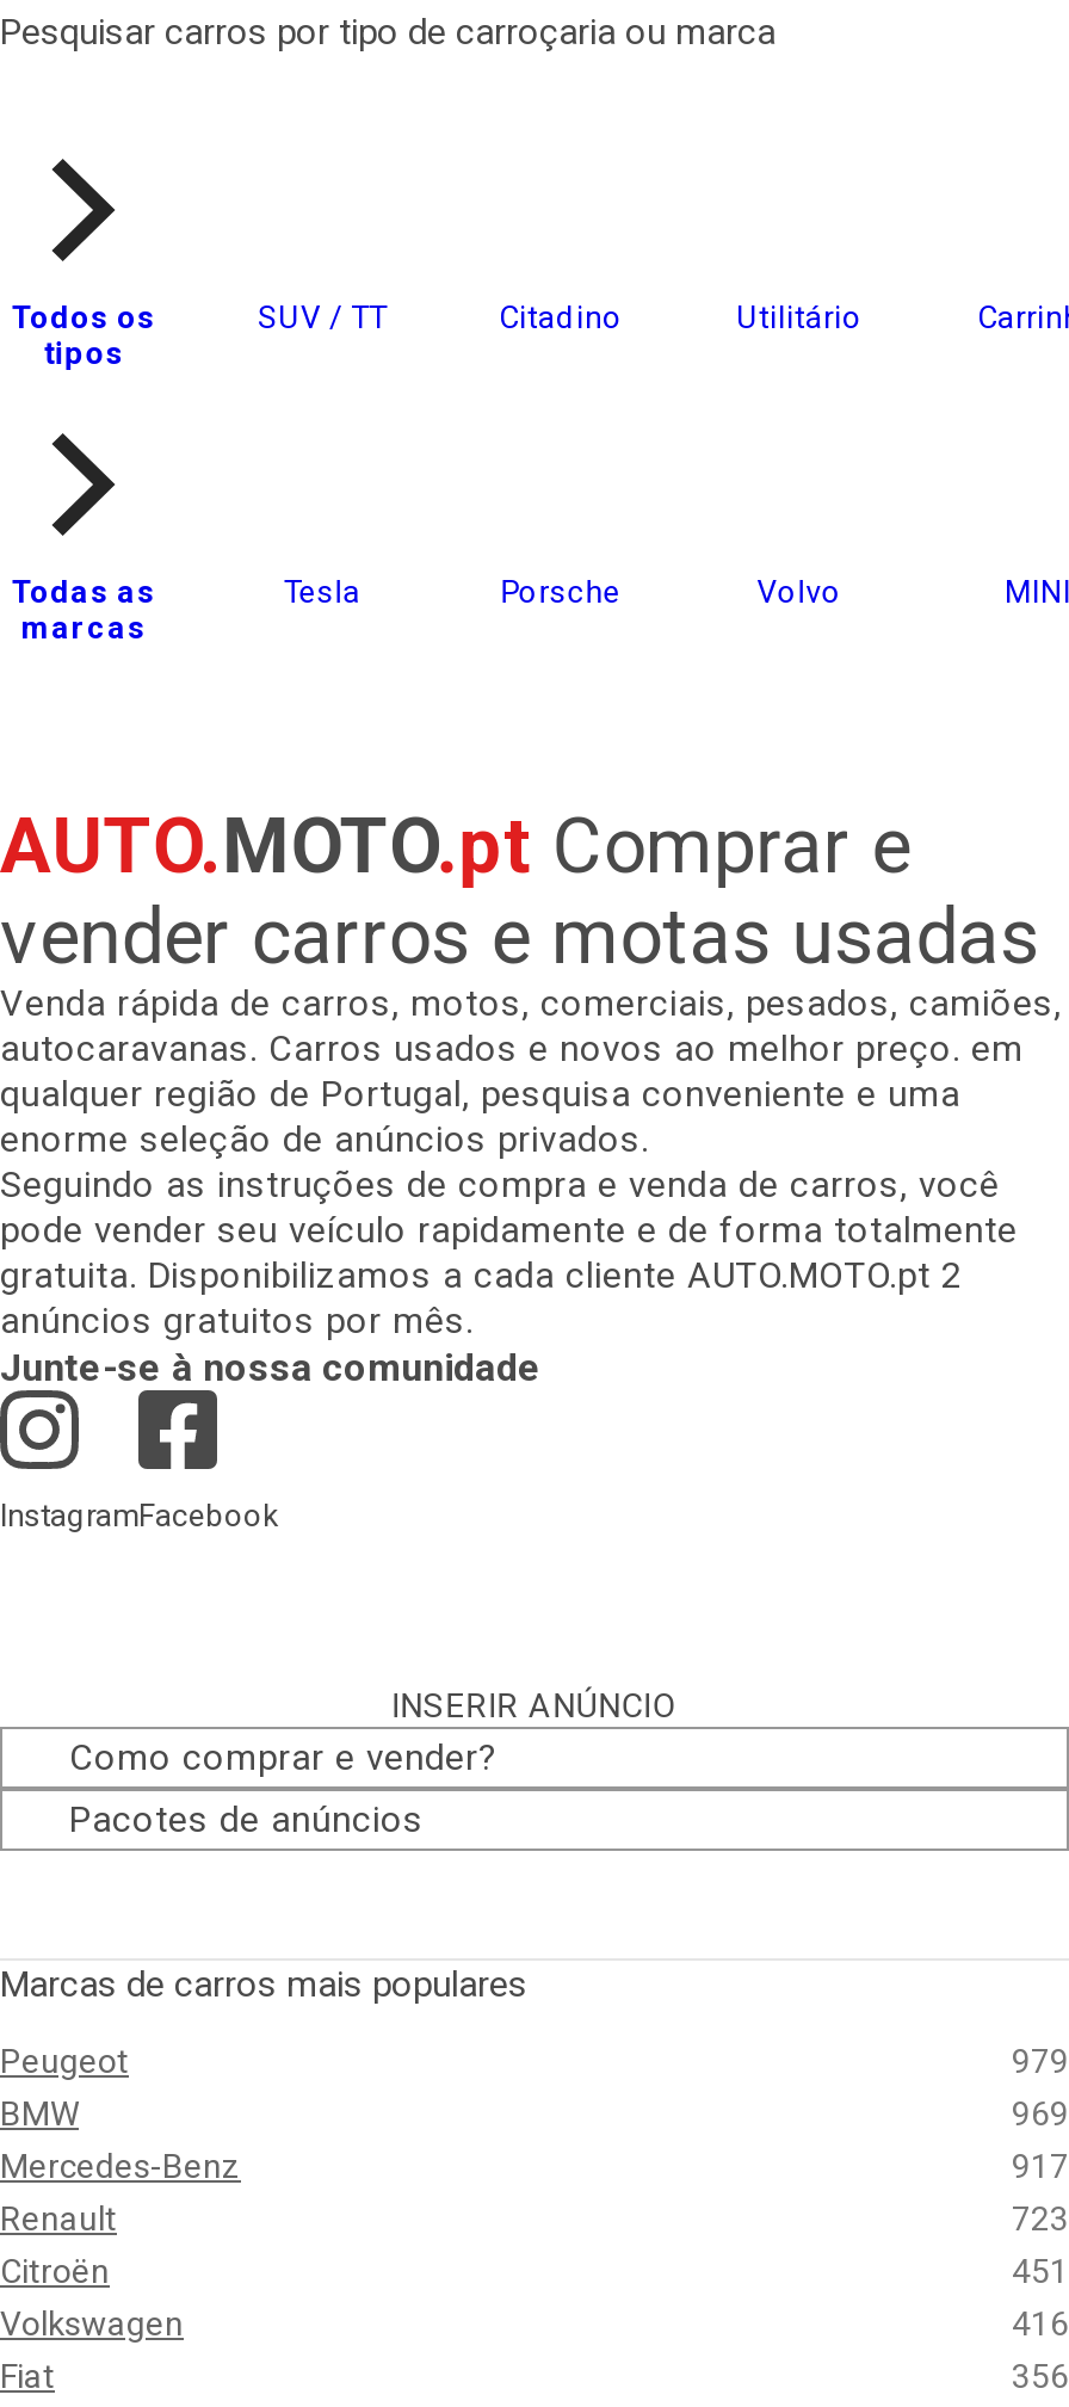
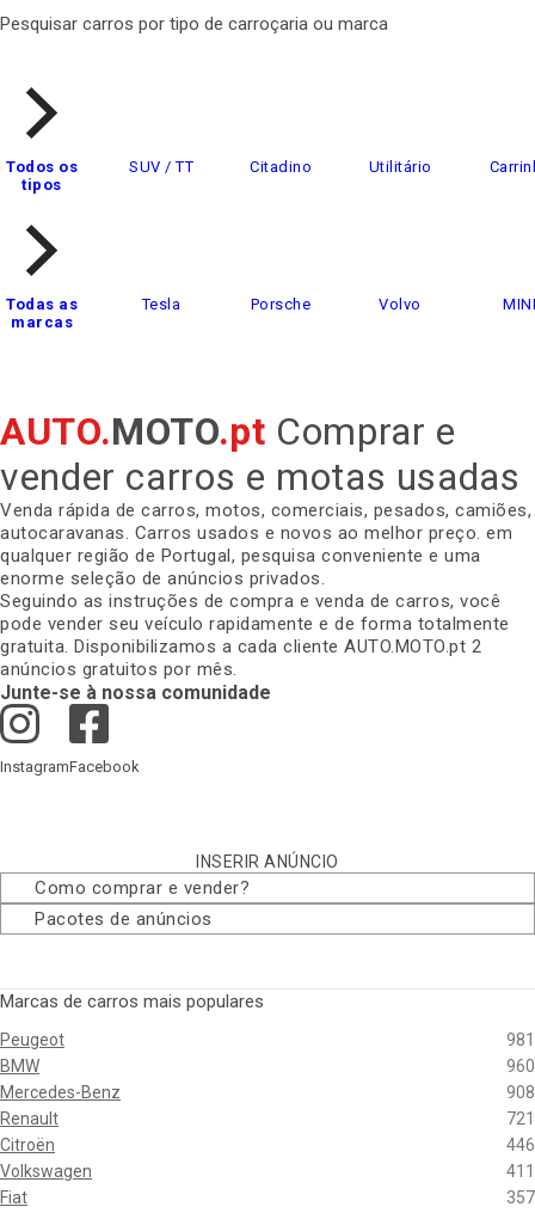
[1012,2042,1069,2080] 979 -> [506,1030,535,1049] 981
[1012,2094,1069,2133] 969 -> [506,1056,535,1076] 960
[1012,2147,1069,2185] 917 -> [506,1083,535,1102] 908
[1012,2199,1069,2238] 723 -> [506,1109,535,1128] 721
[1012,2252,1069,2290] 451 -> [506,1135,535,1154] 446
[1012,2304,1069,2343] 416 -> [506,1162,535,1181] 411
[1012,2357,1069,2395] 356 -> [506,1188,535,1207] 357

